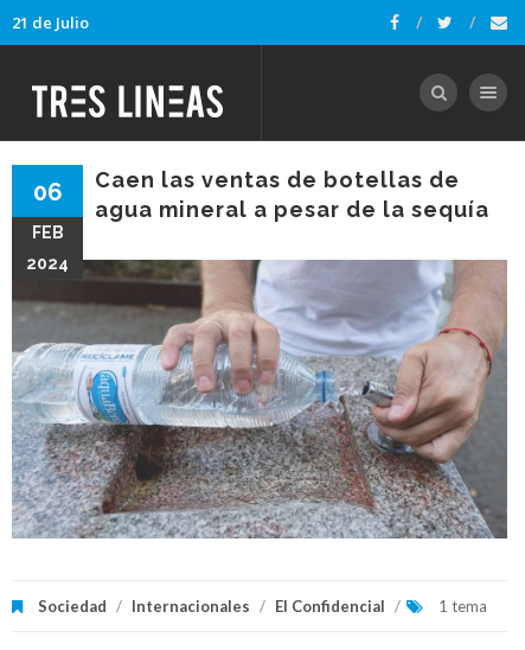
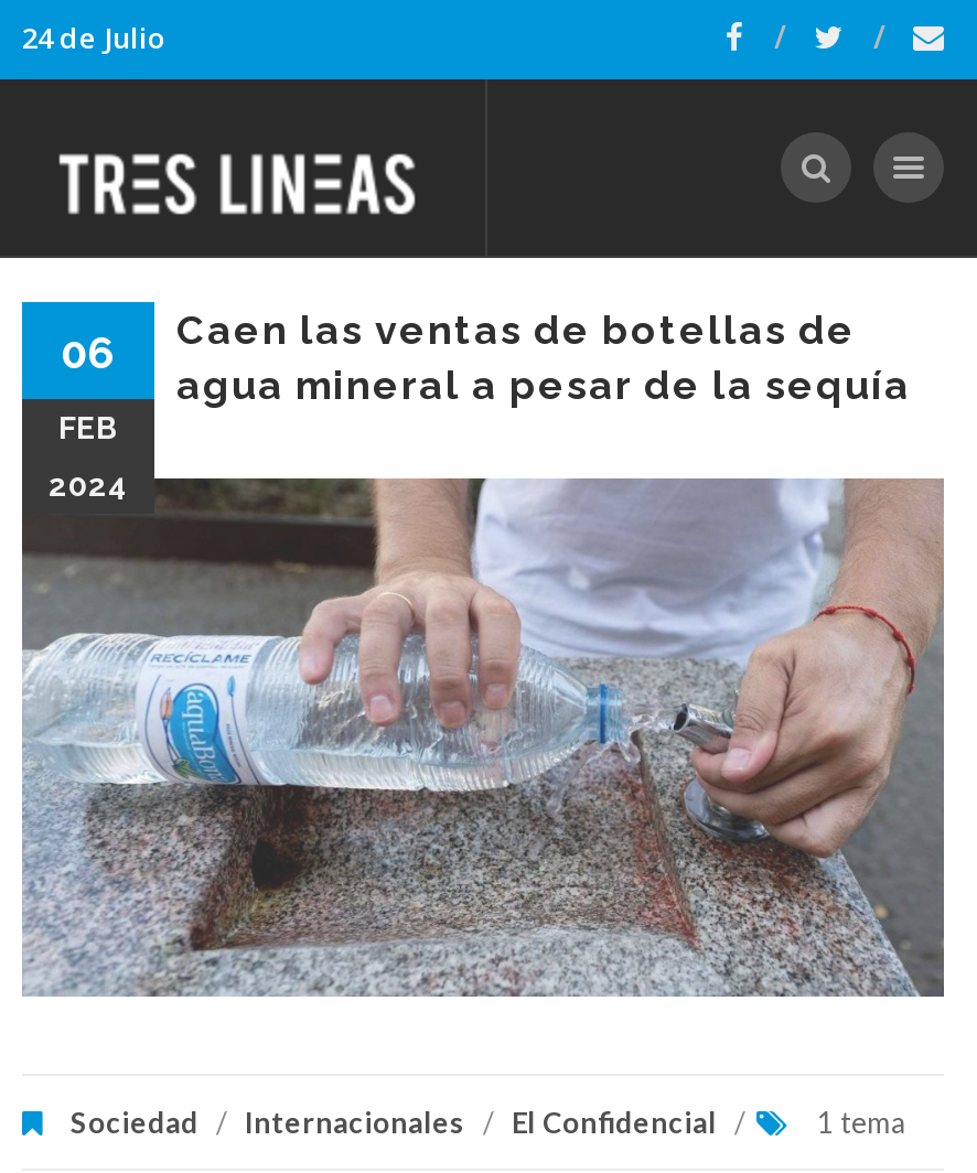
[12,12,89,33] 21 de Julio -> [22,18,165,57] 24 de Julio

